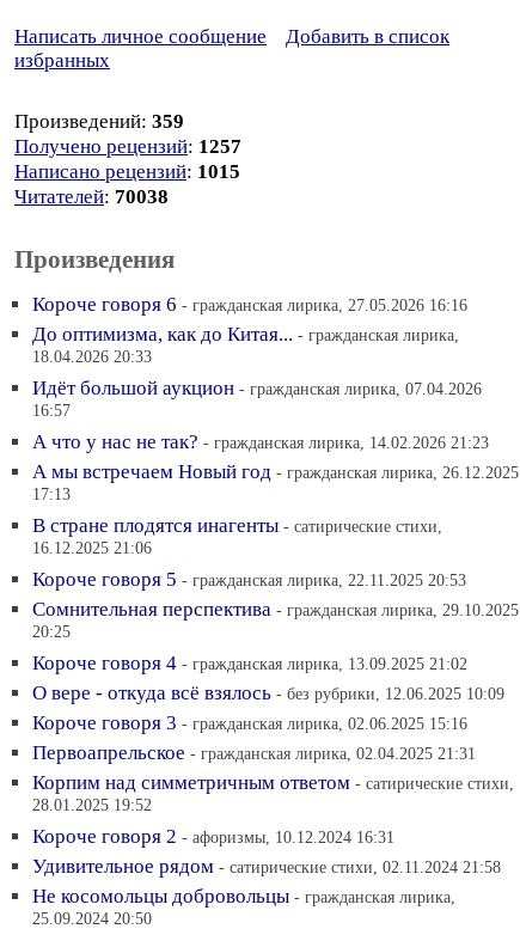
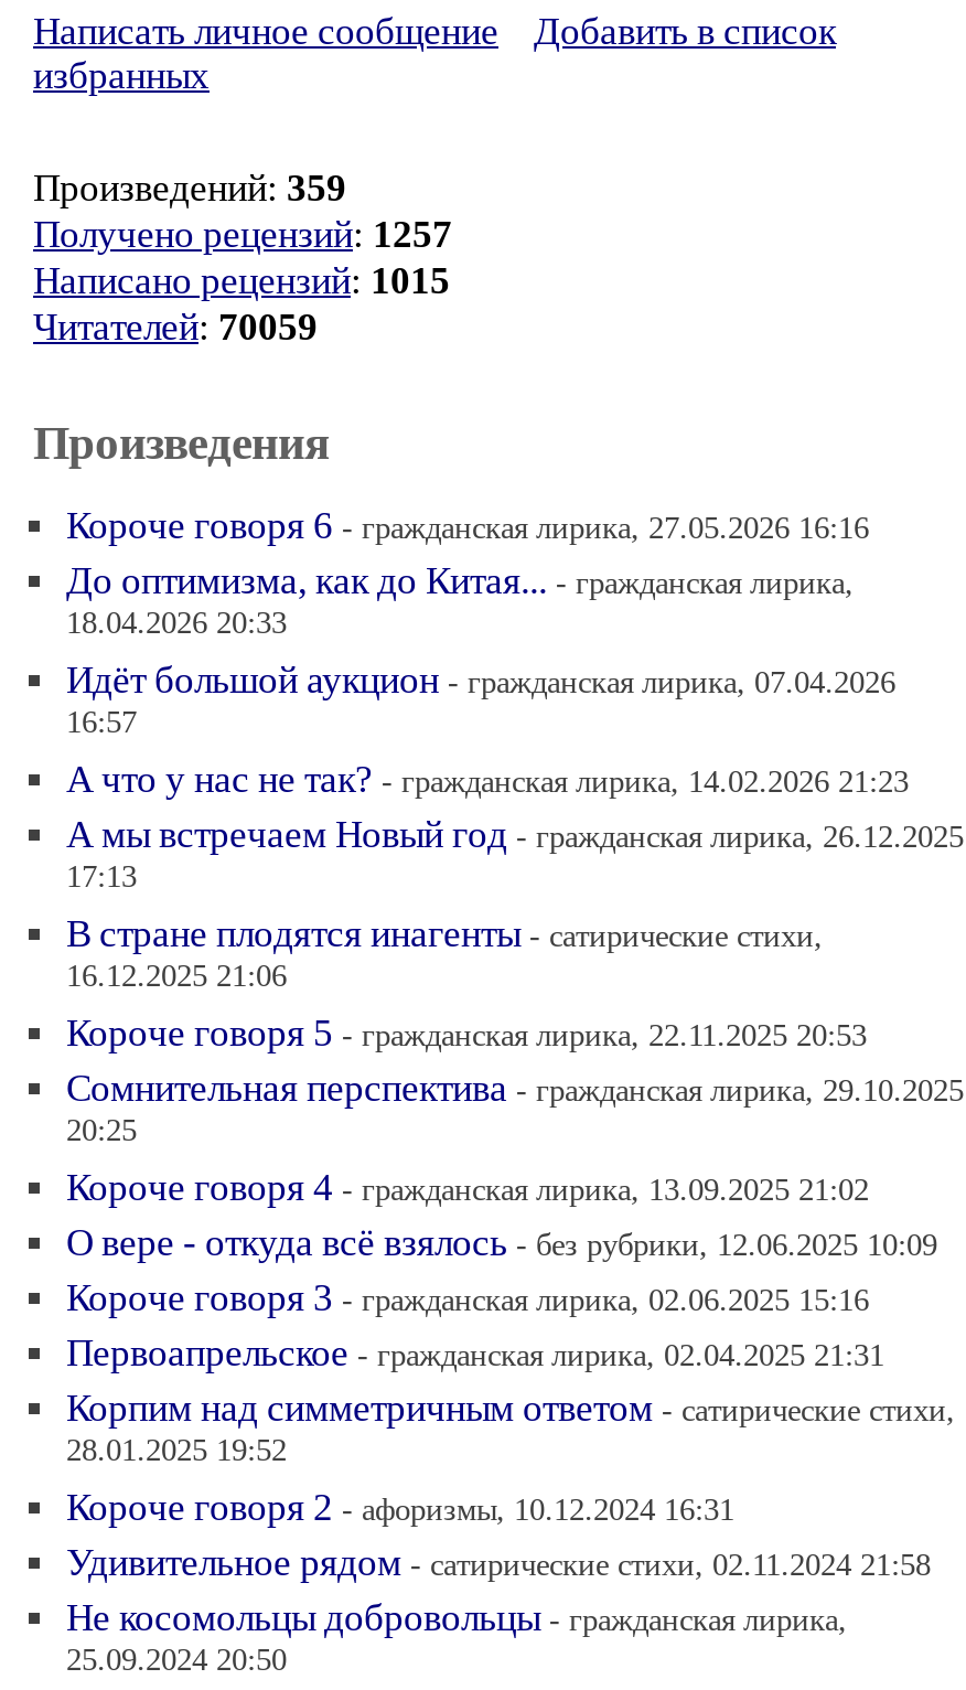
[14,185,169,208] Читателей: 70038 -> [33,306,318,348] Читателей: 70059

